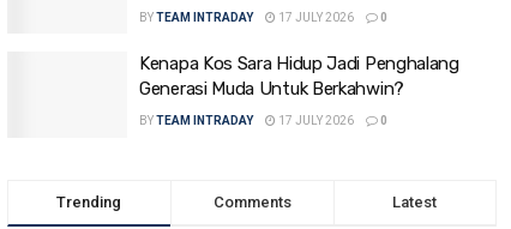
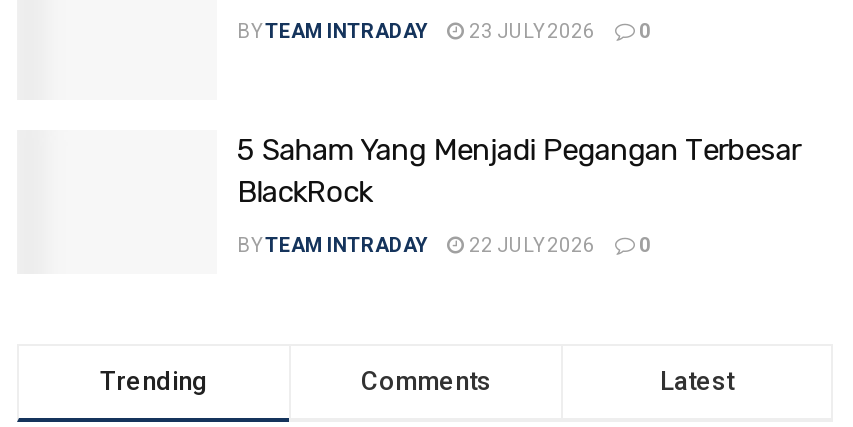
[139,10,387,23] BY TEAM INTRADAY 17 JULY 2026 0 -> [237,19,651,41] BY TEAM INTRADAY 23 JULY 2026 0
[139,53,459,100] Kenapa Kos Sara Hidup Jadi Penghalang | Generasi Muda Untuk Berkahwin? -> [237,132,800,210] 5 Saham Yang Menjadi Pegangan Terbesar | BlackRock
[139,114,387,127] BY TEAM INTRADAY 17 JULY 2026 0 -> [237,234,651,256] BY TEAM INTRADAY 22 JULY 2026 0

